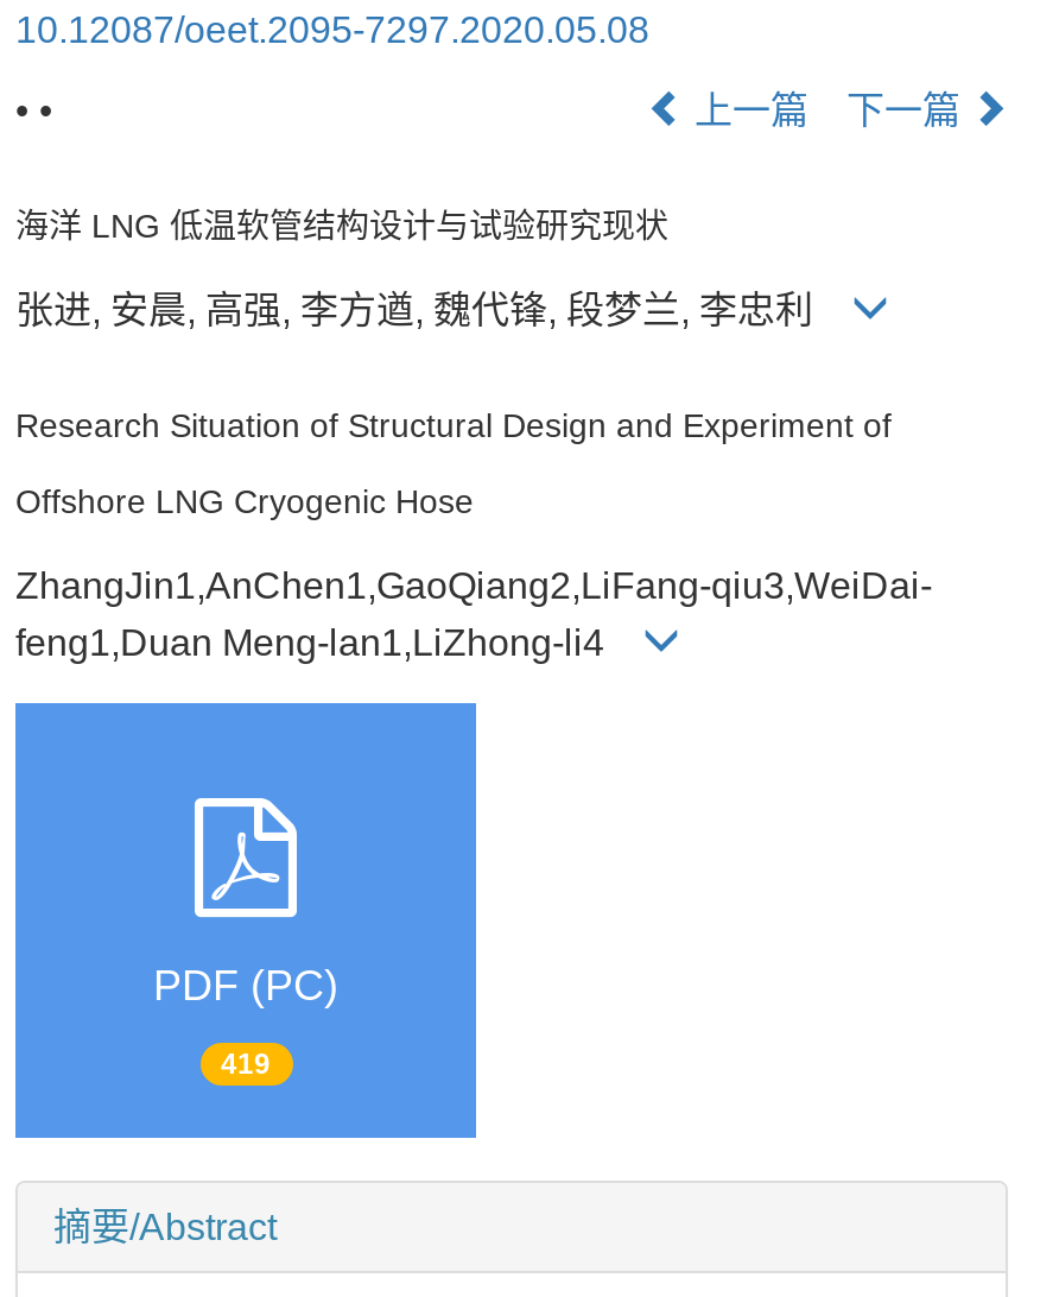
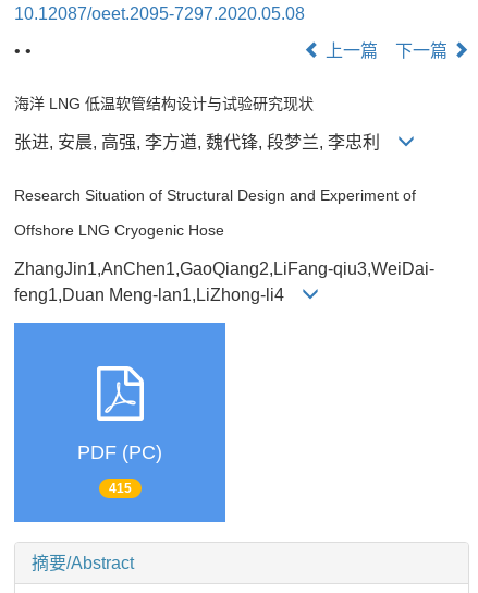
[221,1047,271,1080] 419 -> [108,480,131,496] 415

